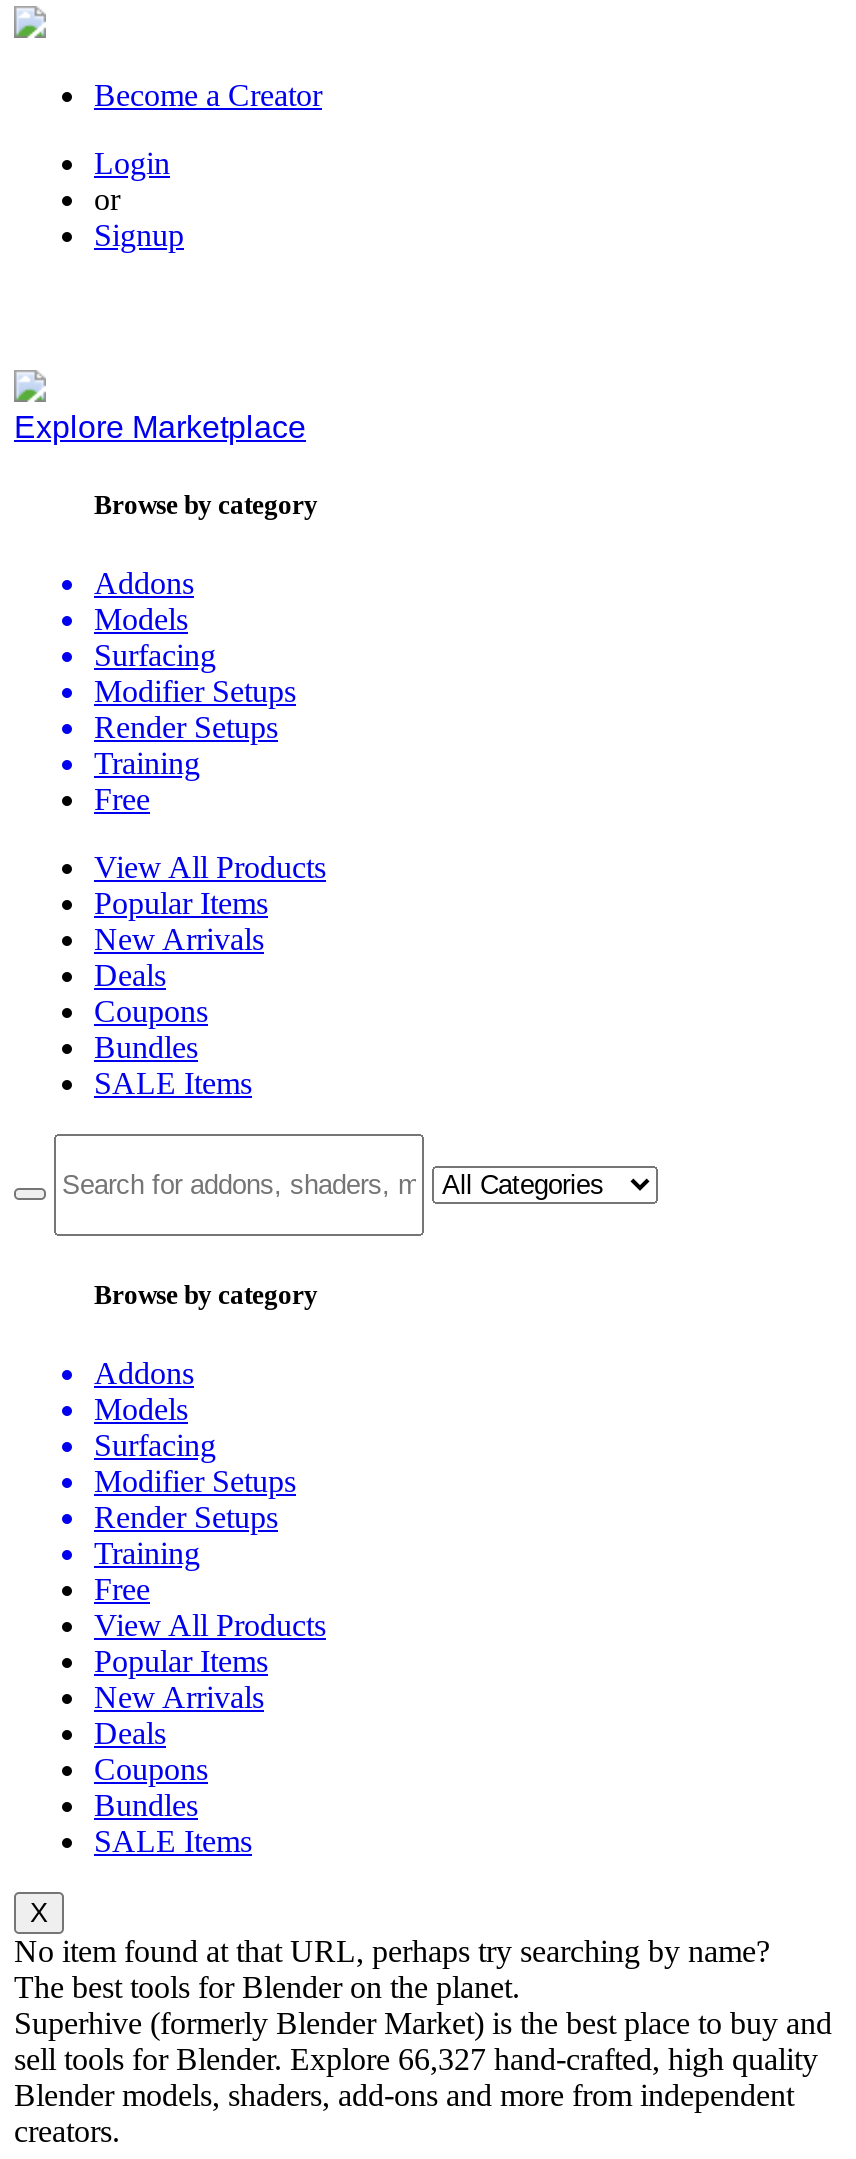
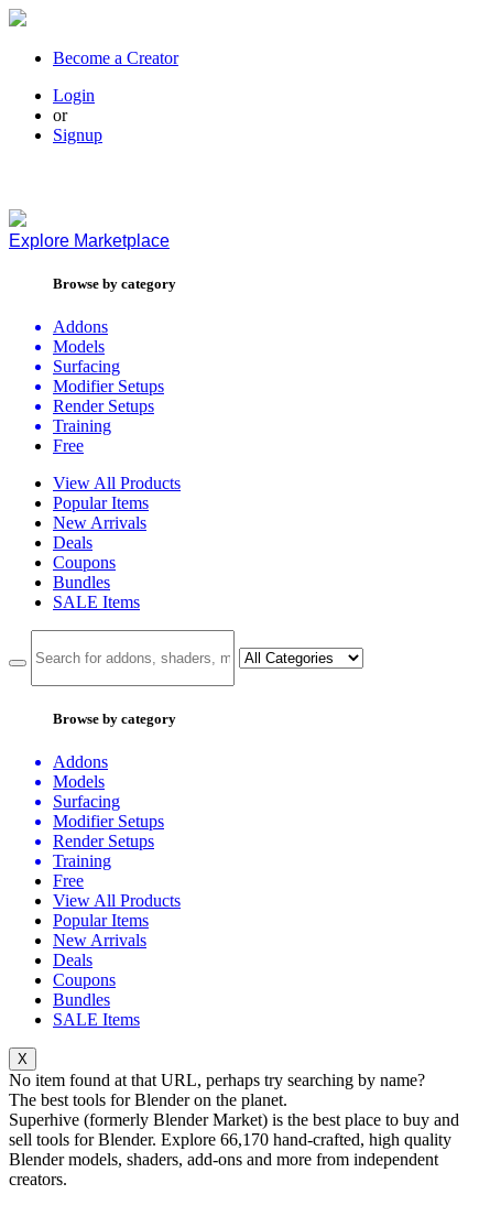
[14,2043,818,2077] sell tools for Blender. Explore 66,327 hand-crafted, high quality -> [9,1131,451,1149] sell tools for Blender. Explore 66,170 hand-crafted, high quality

